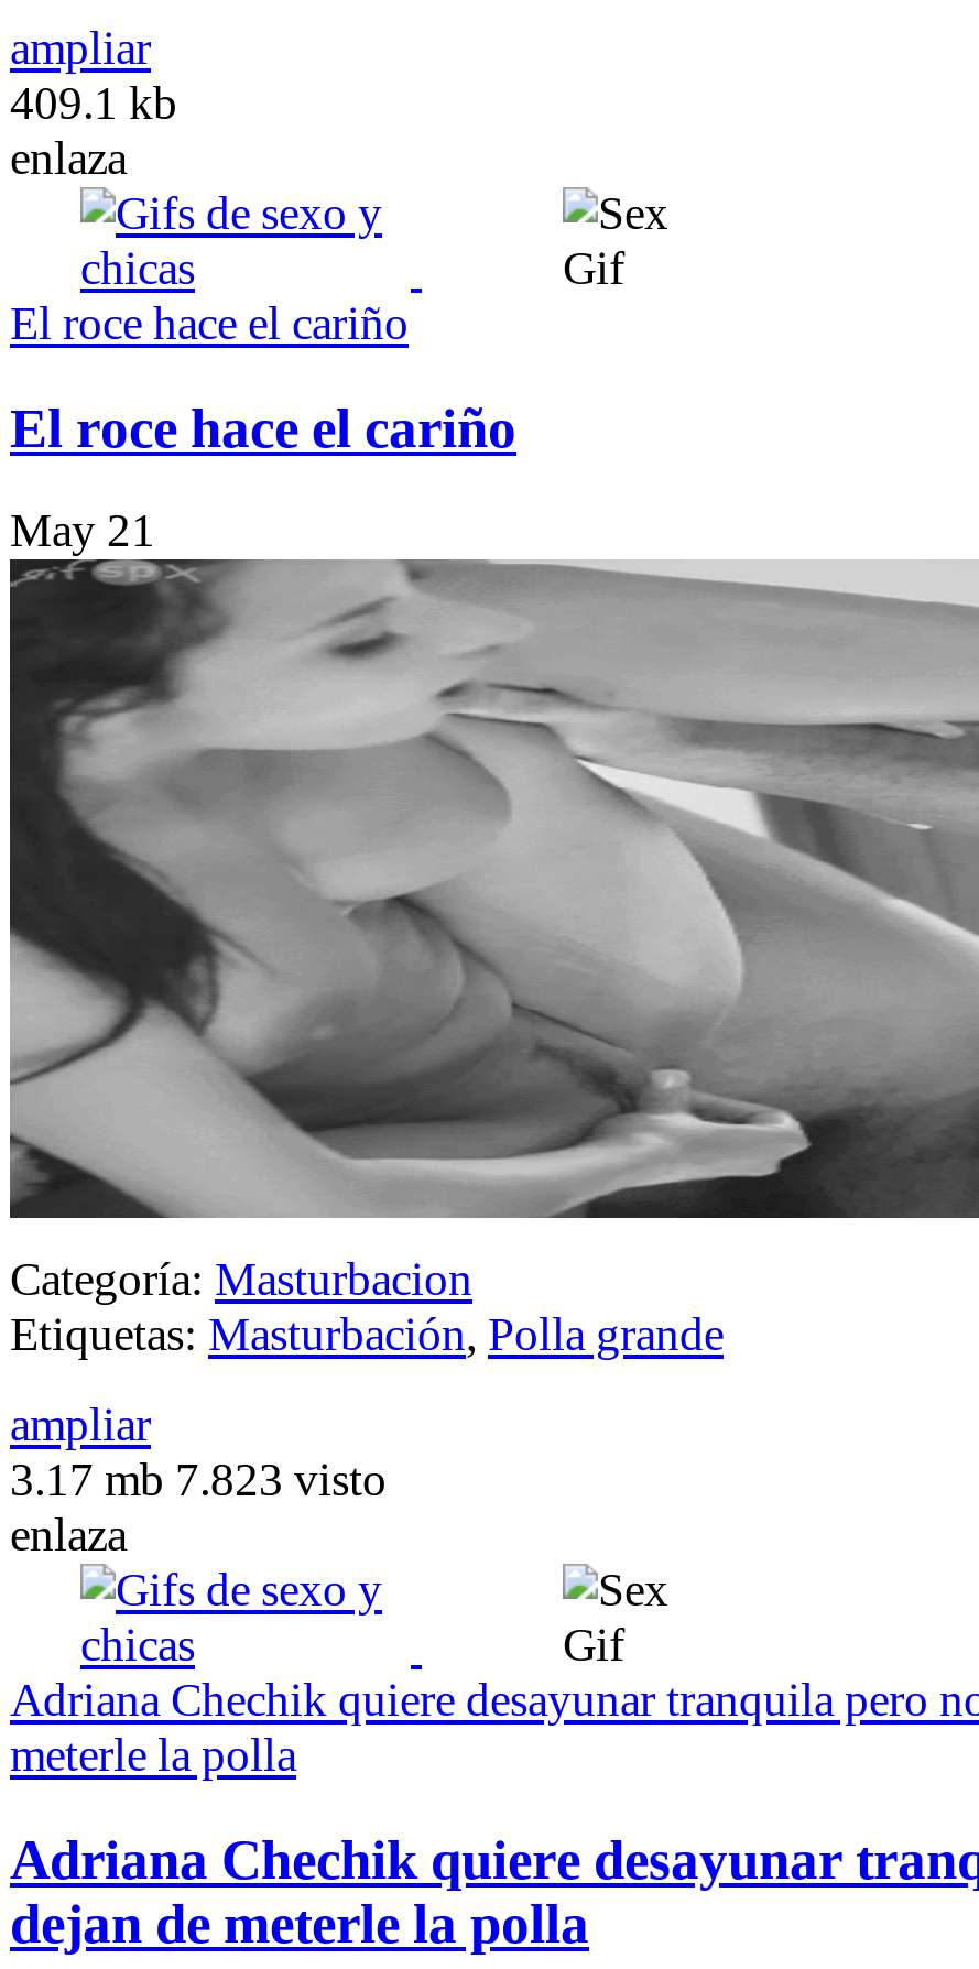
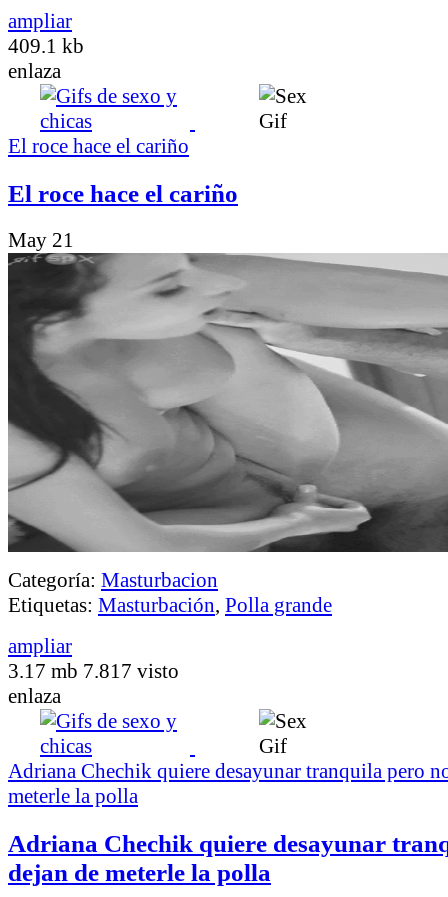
[10,1454,387,1507] 3.17 mb 7.823 visto -> [8,659,179,683] 3.17 mb 7.817 visto

